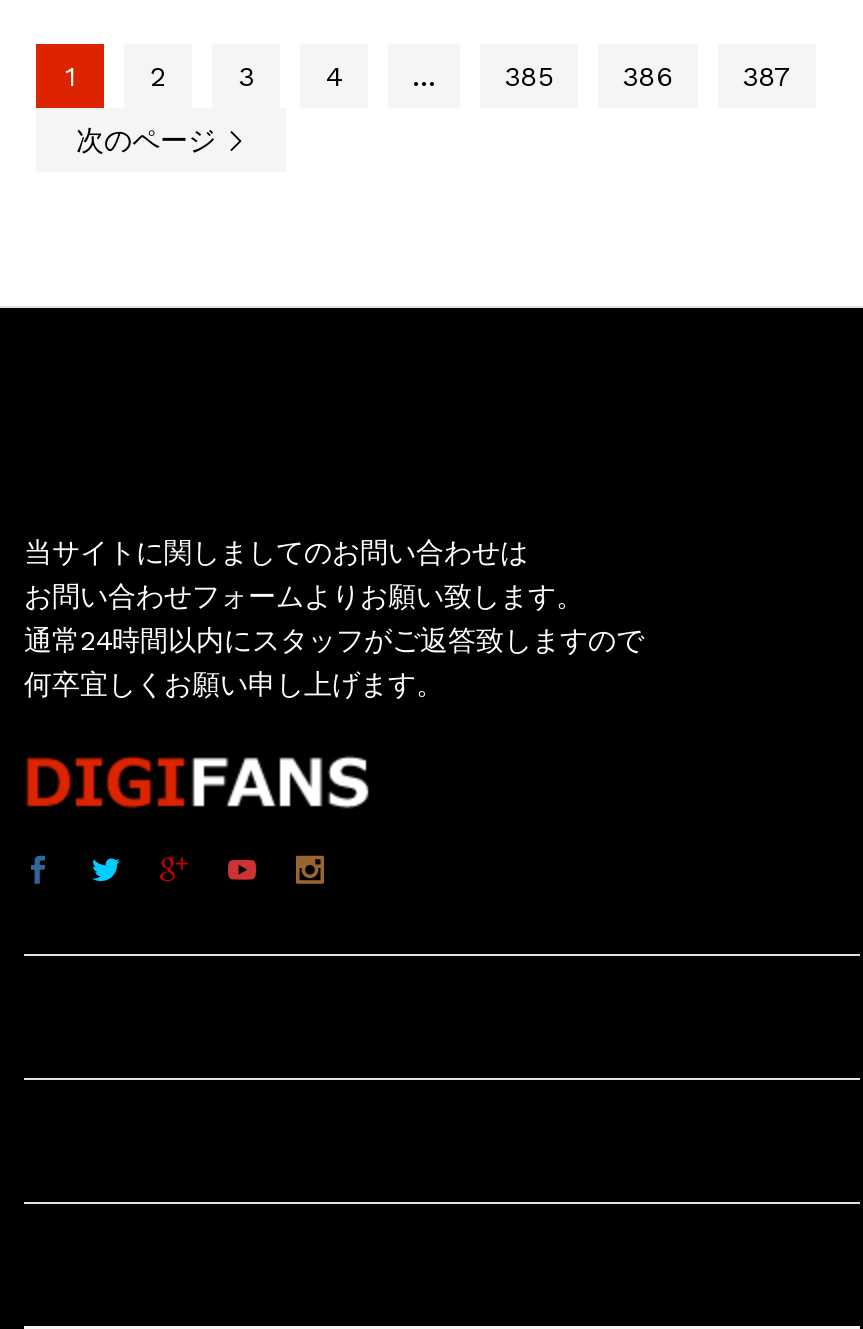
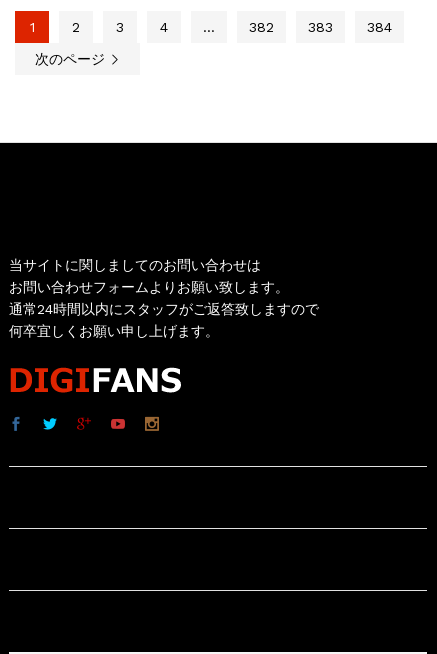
[504,59,554,91] 385 -> [249,19,274,35] 382
[622,59,674,91] 386 -> [308,19,333,35] 383
[742,59,792,91] 387 -> [367,19,392,35] 384

